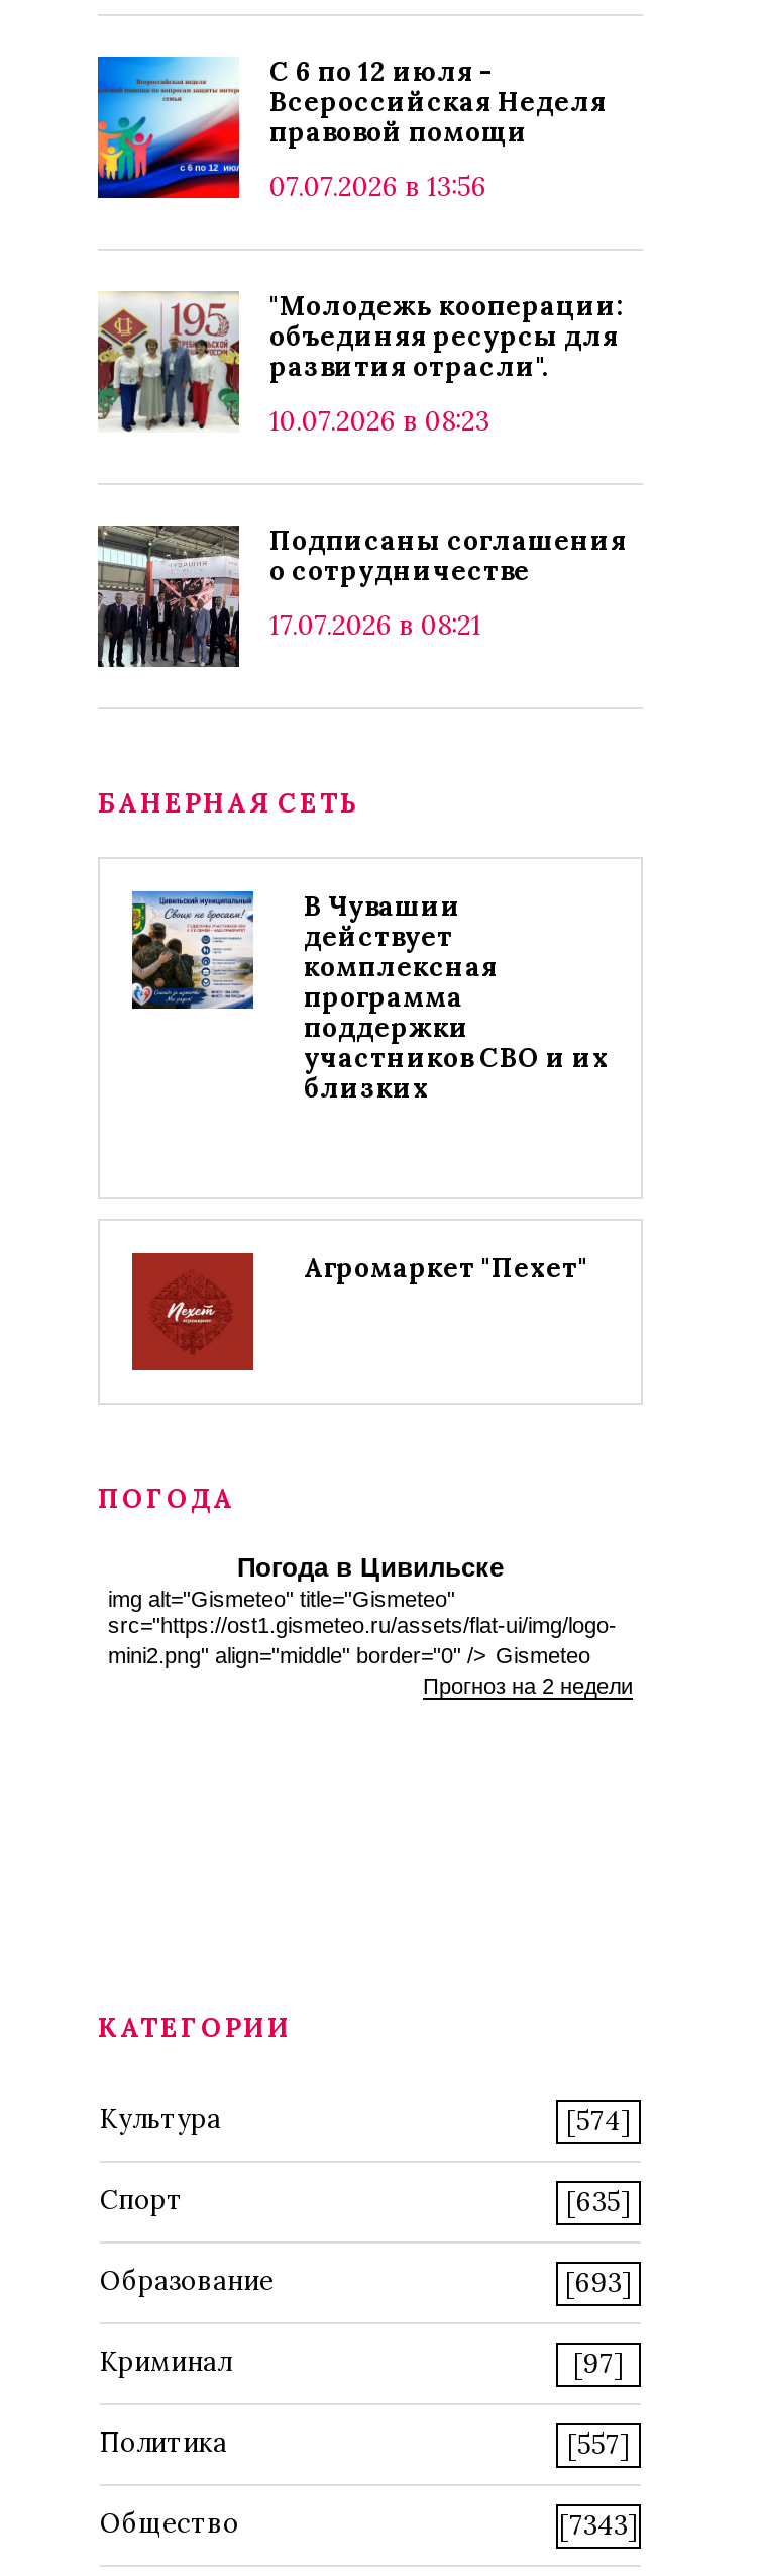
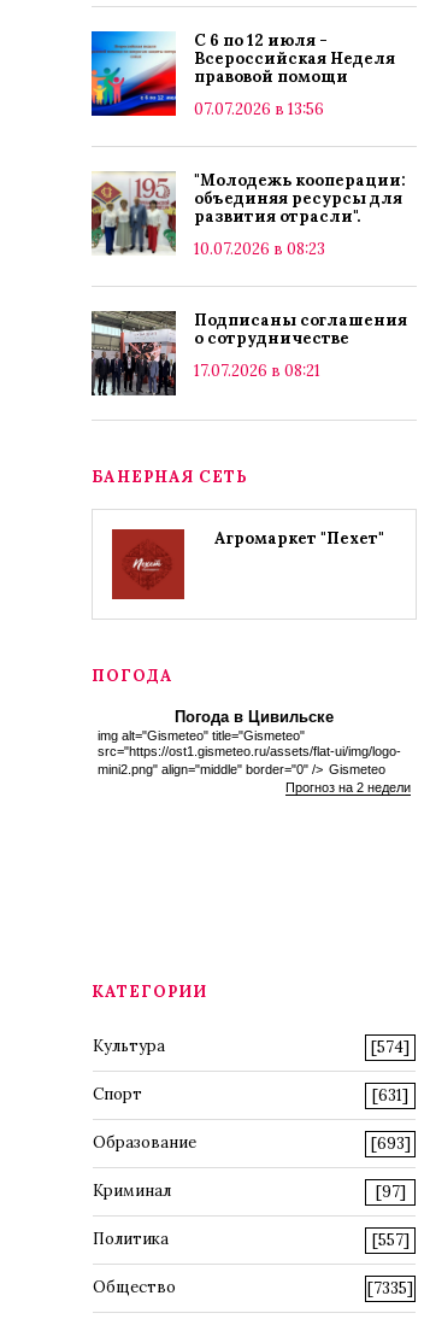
[130,889,609,1106] [image] | В Чувашии | действует | комплексная | программа | поддержки | участников СВО и их | близких -> none
[566,2185,631,2219] [635] -> [372,1085,408,1106] [631]
[559,2508,638,2543] [7343] -> [367,1278,413,1299] [7335]

